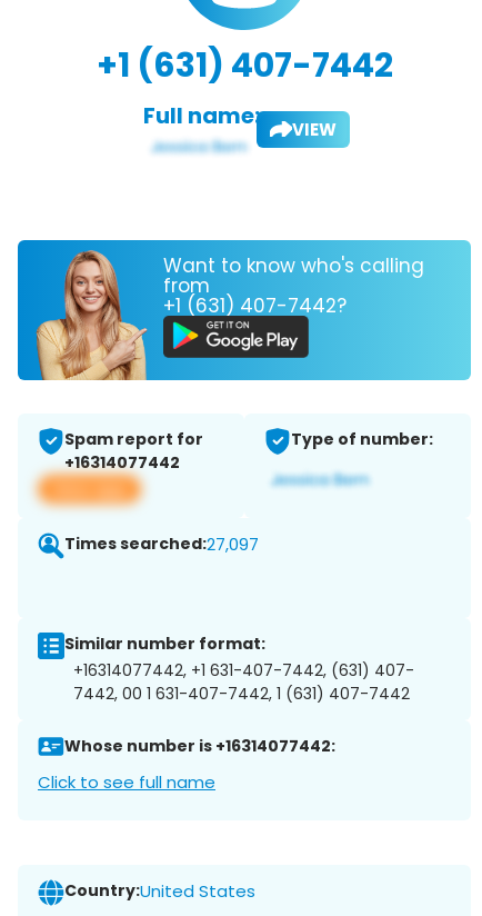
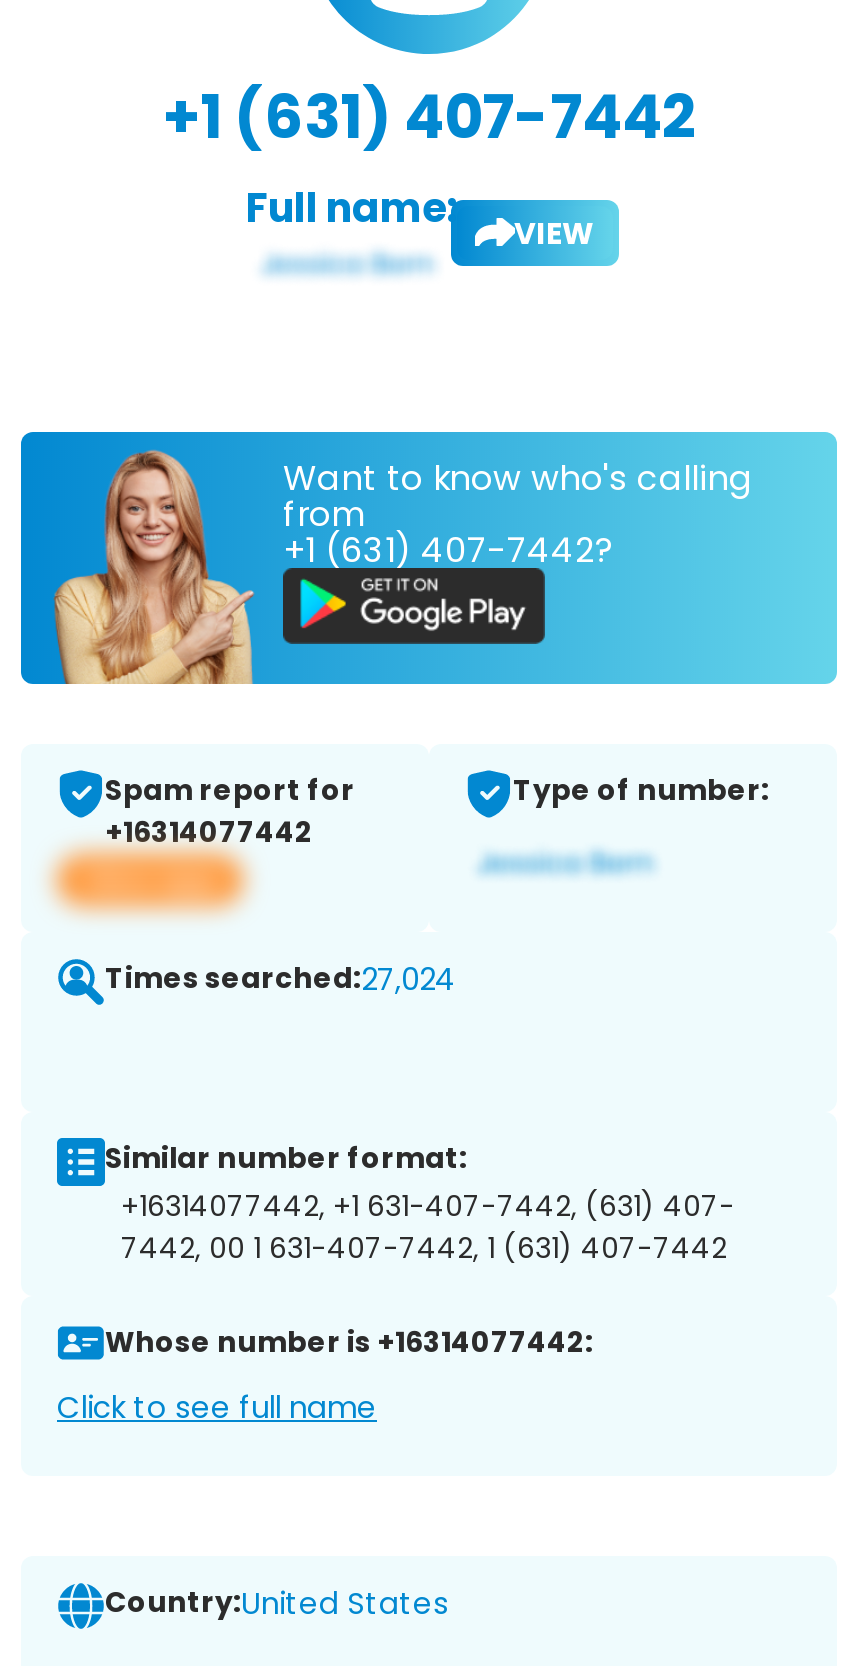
[64,533,259,556] Times searched:27,097 -> [105,958,455,1000] Times searched:27,024

